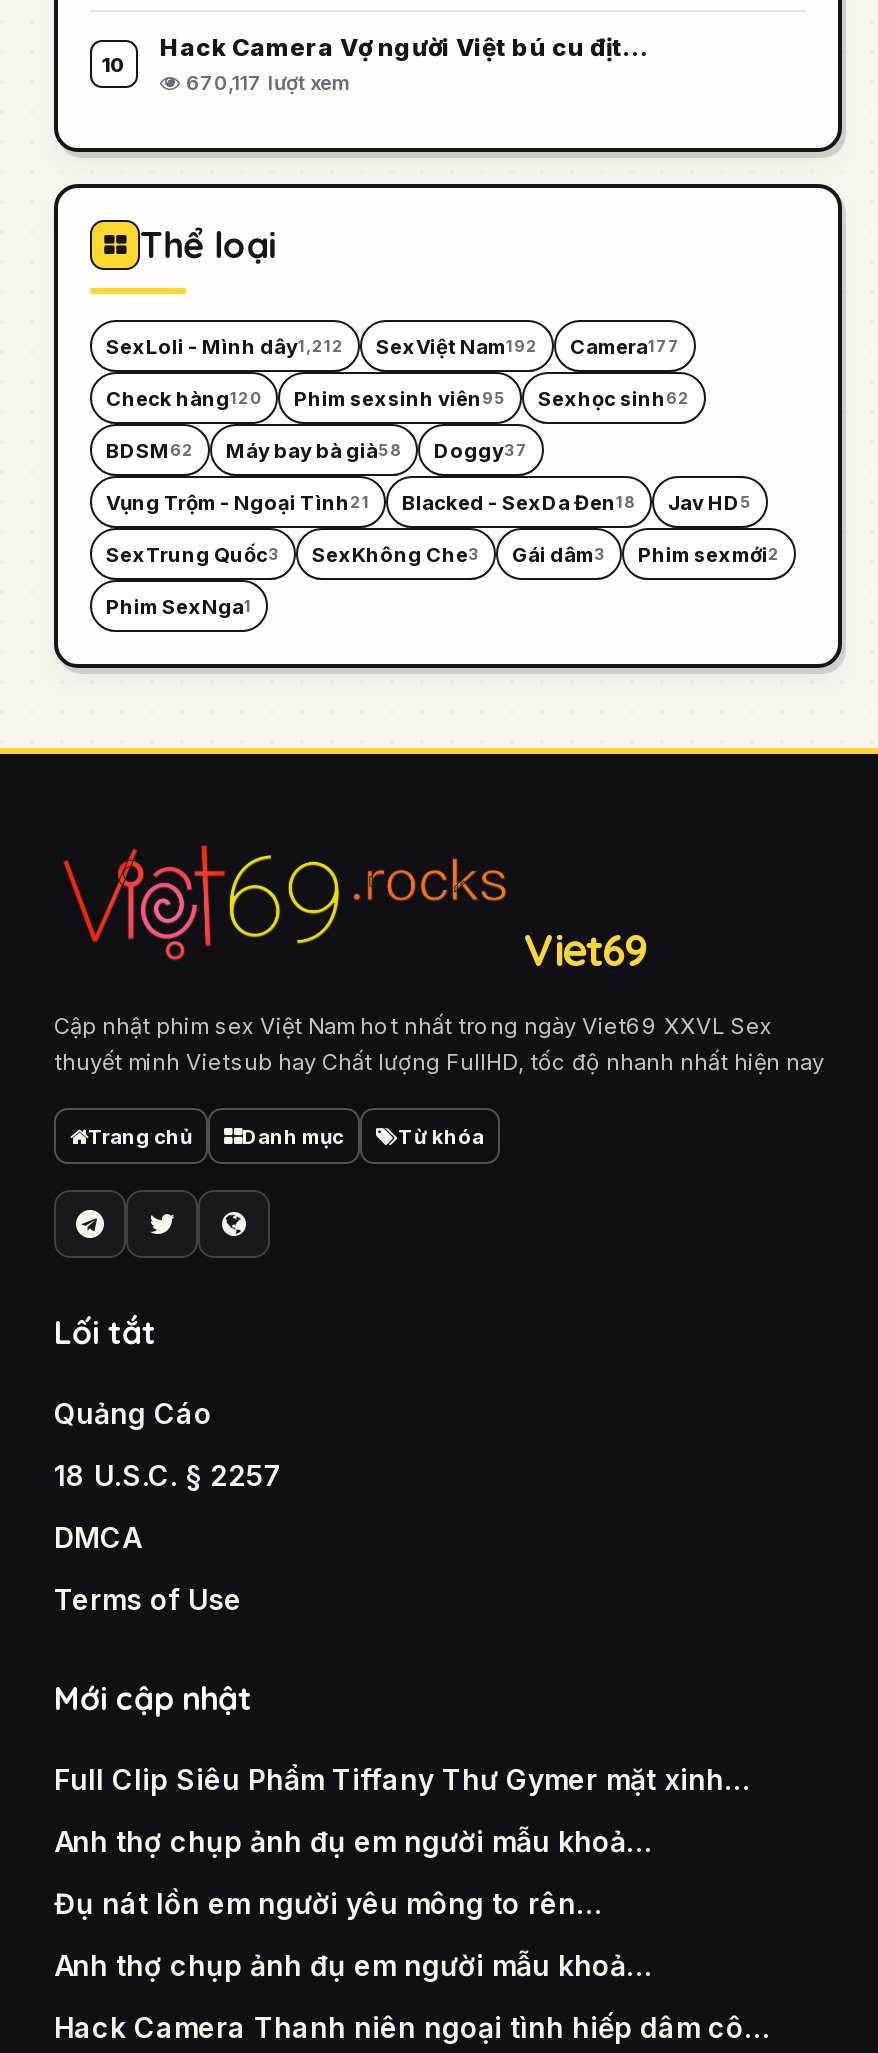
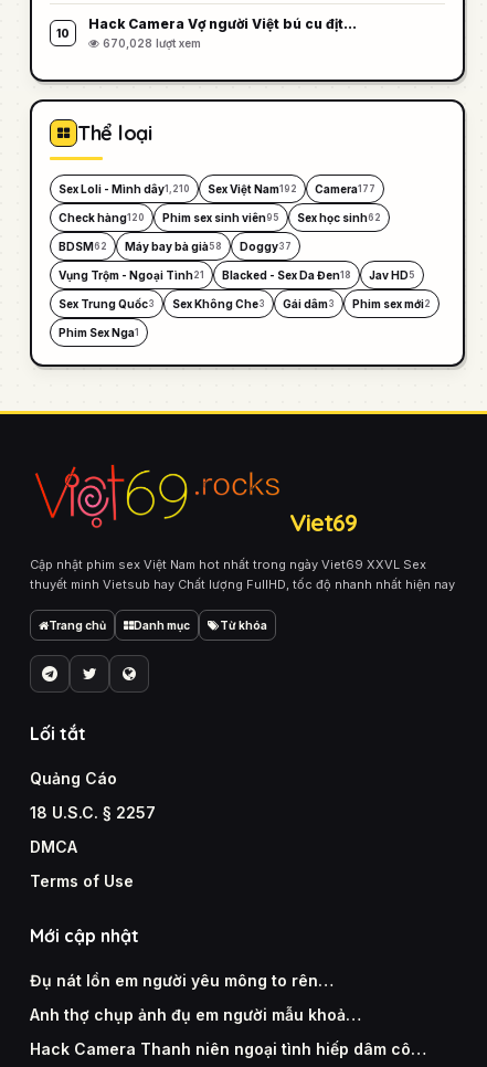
[180,71,350,95] 670,117 lượt xem -> [99,37,201,50] 670,028 lượt xem
[106,335,344,359] Sex Loli - Mình dây1,212 -> [59,183,190,196] Sex Loli - Mình dây1,210
[54,1761,752,1857] Full Clip Siêu Phẩm Tiffany Thư Gymer mặt xinh… | Anh thợ chụp ảnh đụ em người mẫu khoả… -> none

